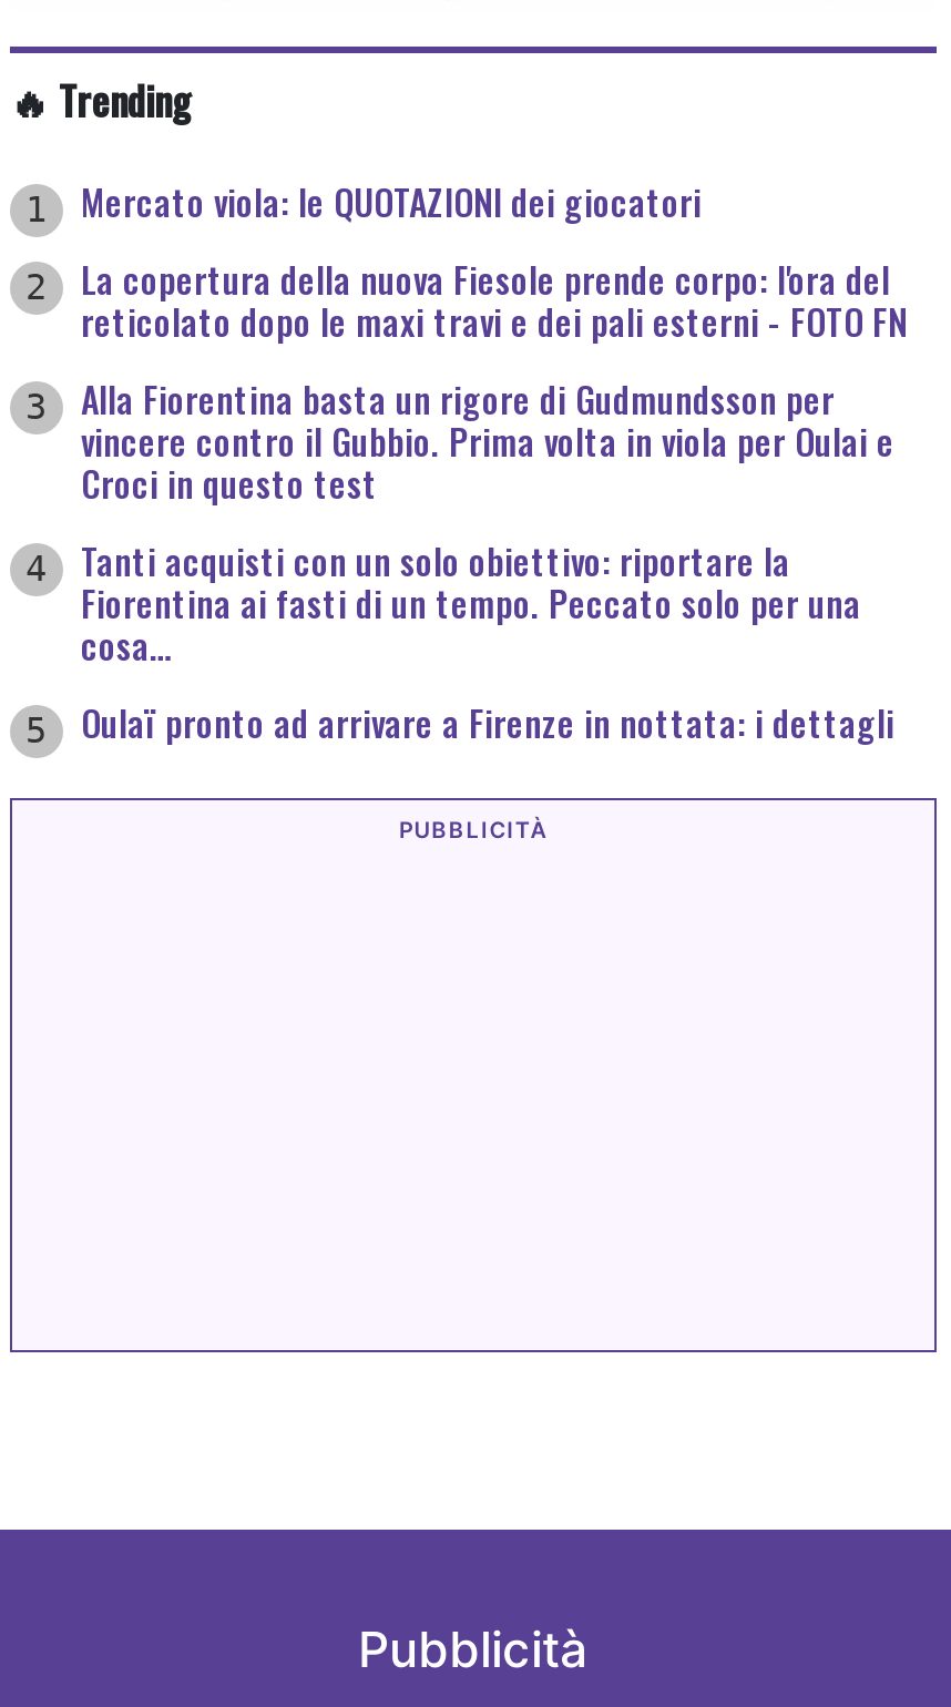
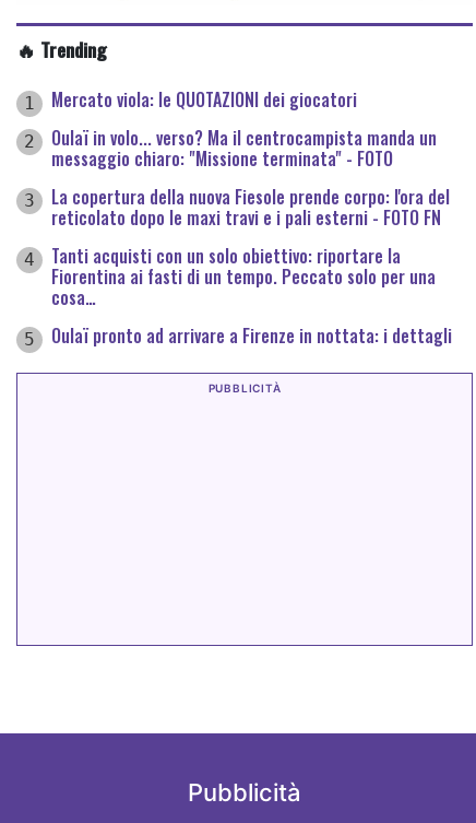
moved [81,254,890,307] -> [51,184,450,210]: La copertura della nuova Fiesole prende corpo: l'ora del
[81,296,908,349] reticolato dopo le maxi travi e dei pali esterni - FOTO FN -> [51,125,437,172] Oulaï in volo... verso? Ma il centrocampista manda un | messaggio chiaro: "Missione terminata" - FOTO
[81,373,894,511] Alla Fiorentina basta un rigore di Gudmundsson per | vincere contro il Gubbio. Prima volta in viola per Oulai e | Croci in questo test -> [51,205,441,231] reticolato dopo le maxi travi e i pali esterni - FOTO FN

